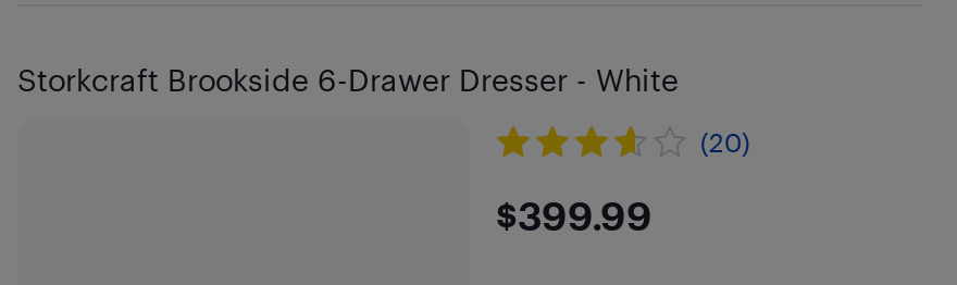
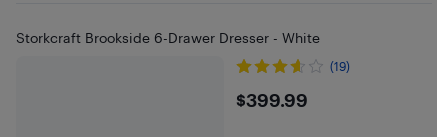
[700,126,750,157] (20) -> [330,59,350,73] (19)

